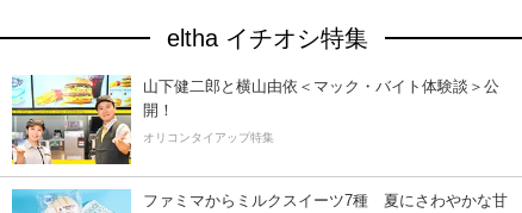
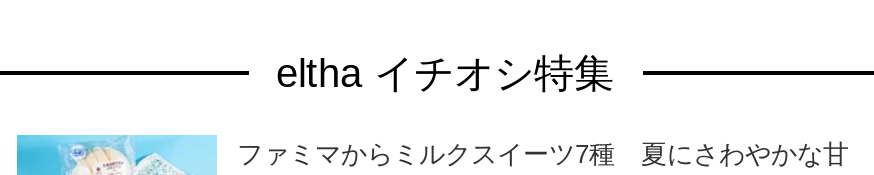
[11,74,499,165] [image] | 山下健二郎と横山由依＜マック・バイト体験談＞公 | 開！ | オリコンタイアップ特集 -> none

